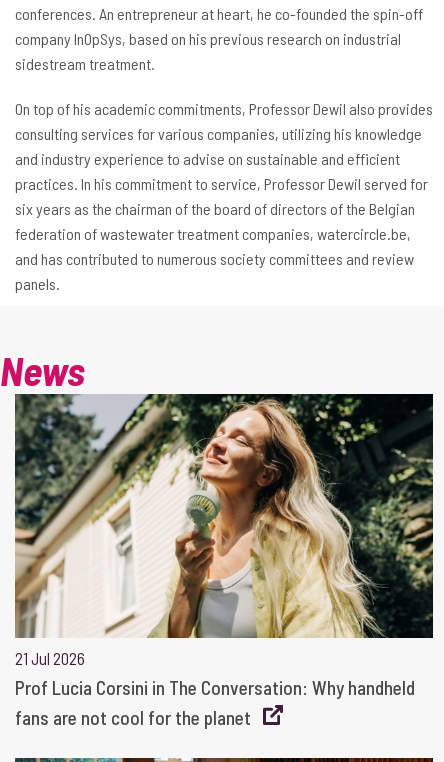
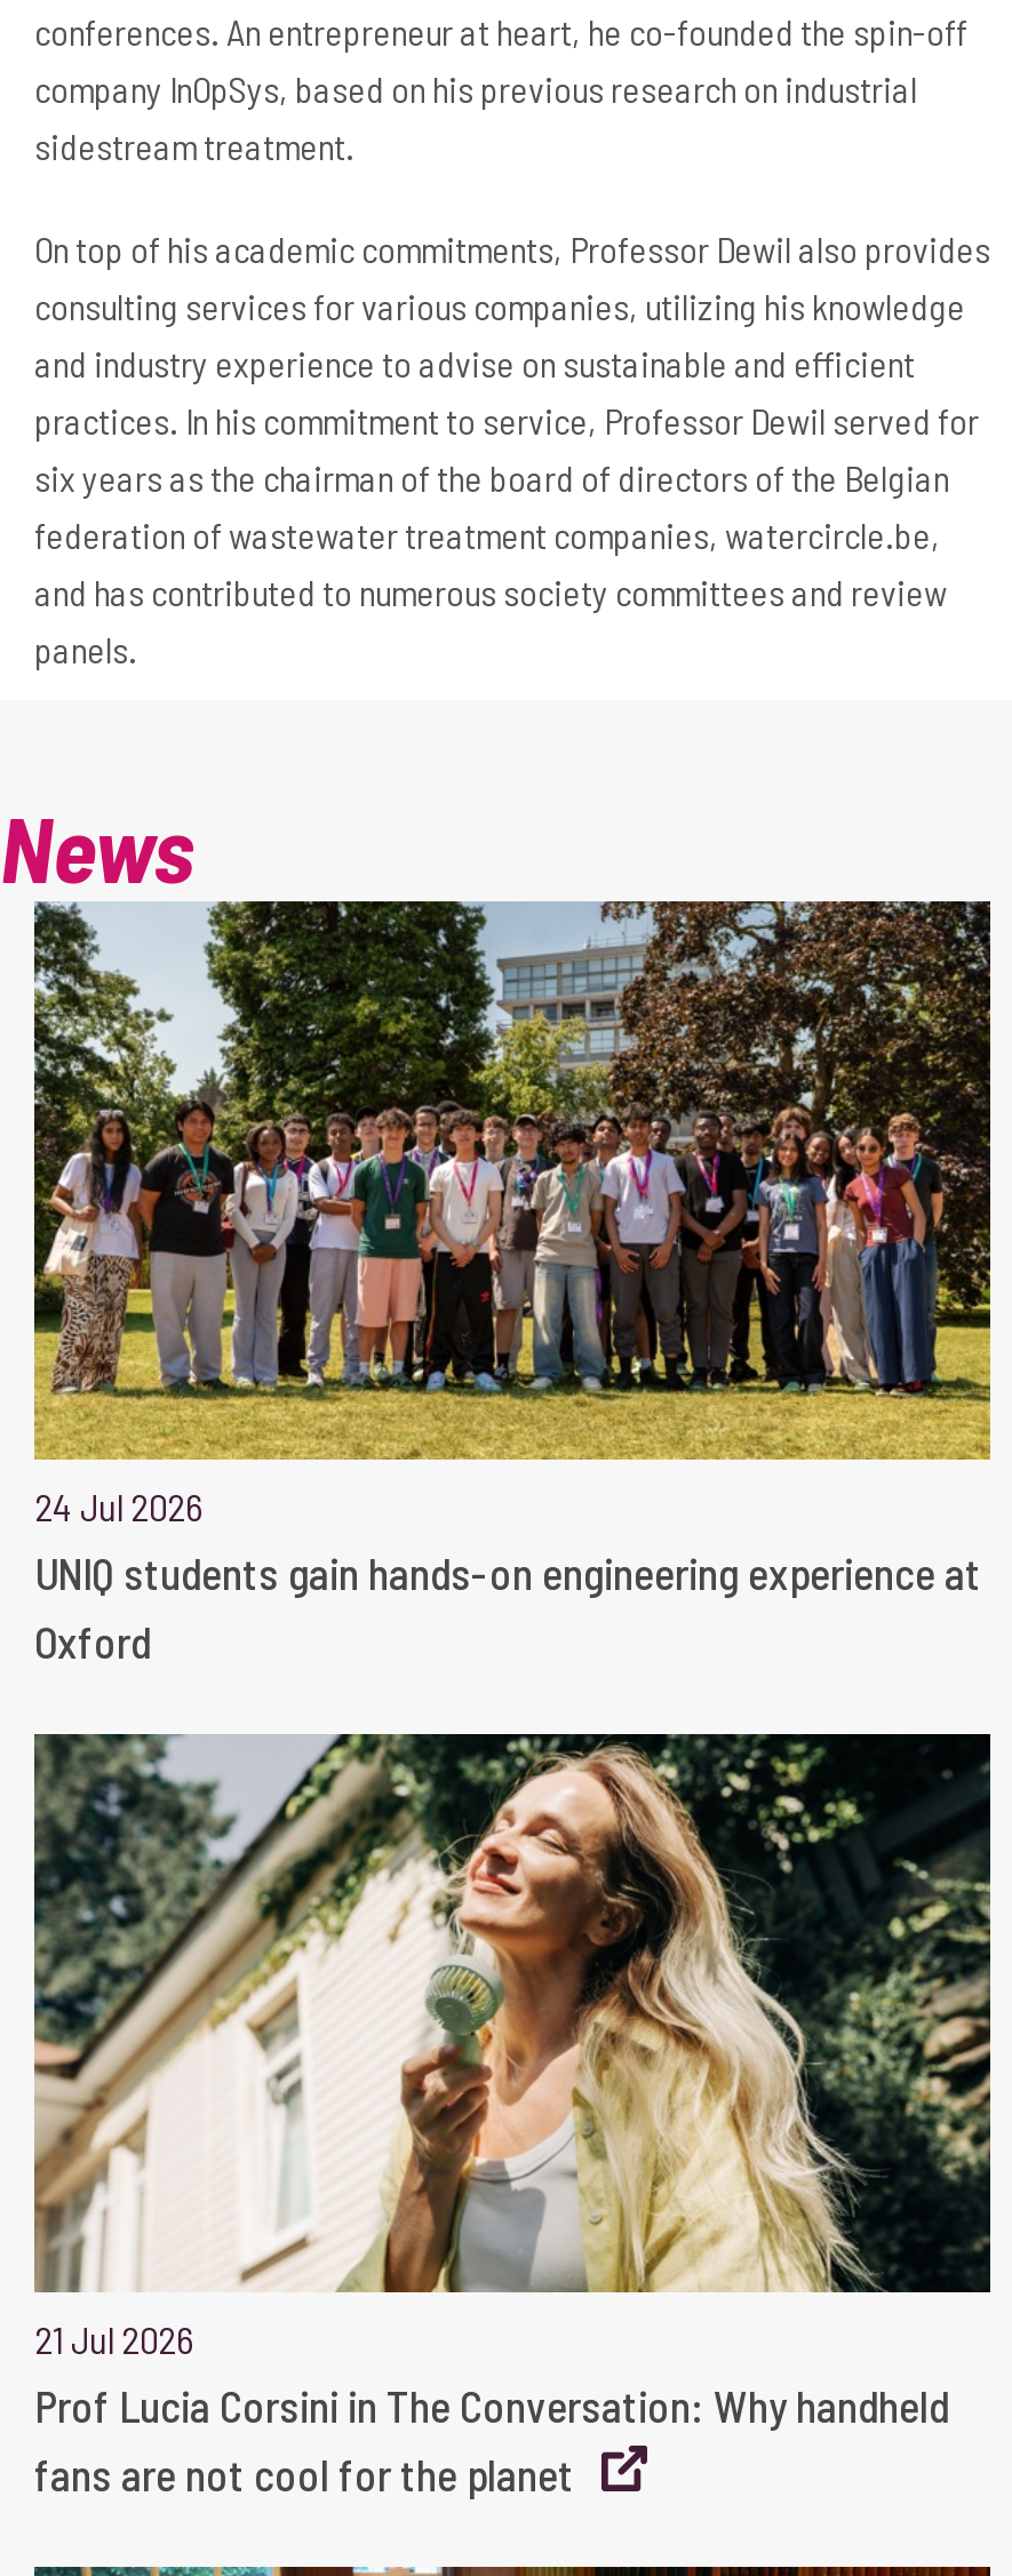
none -> [32,899,993,1667] [image] | 24 Jul 2026 | UNIQ students gain hands-on engineering experience at | Oxford

